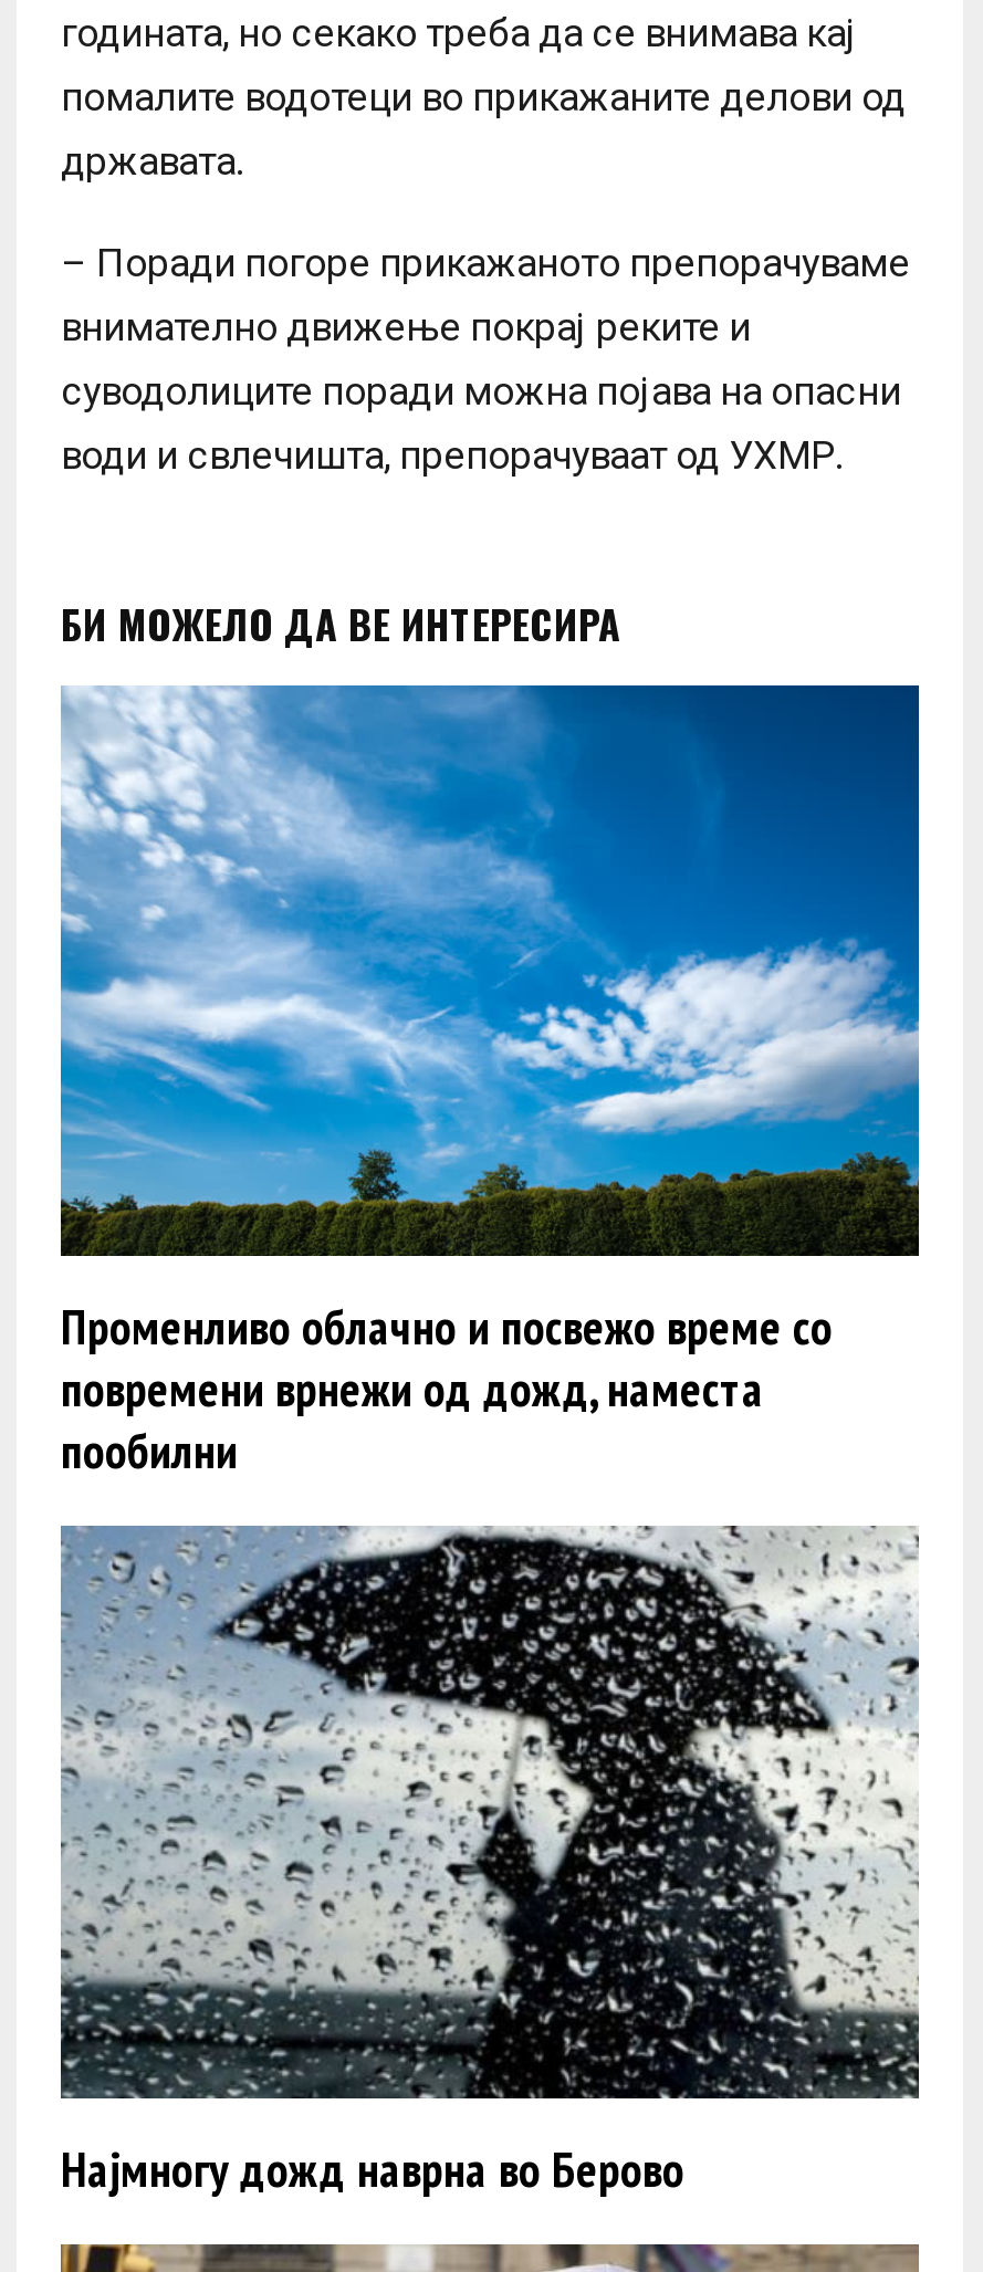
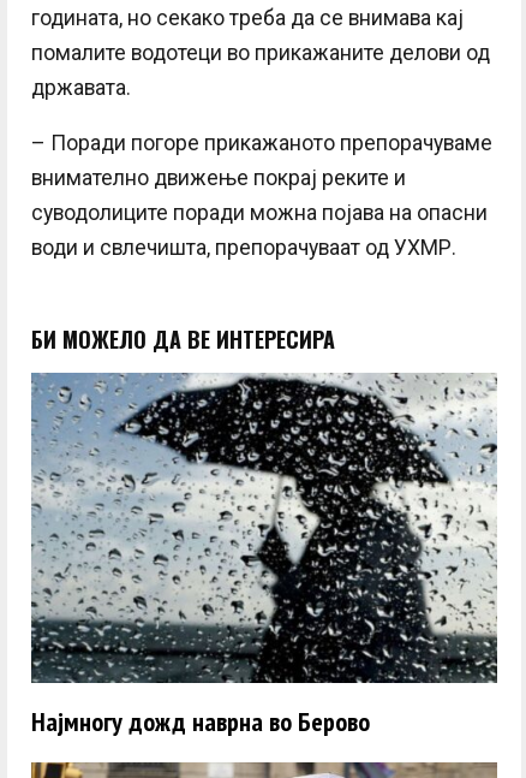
[59,683,921,1483] [image] | Променливо облачно и посвежо време со | повремени врнежи од дожд, наместа | пообилни -> none

